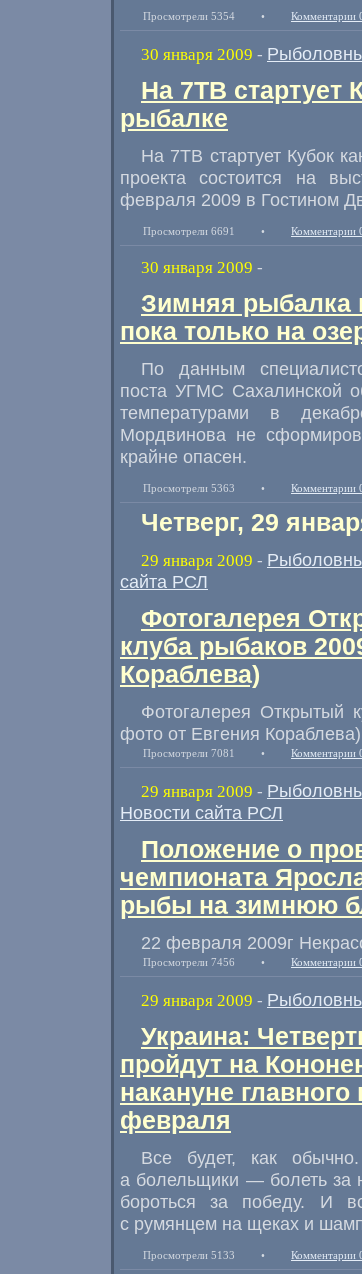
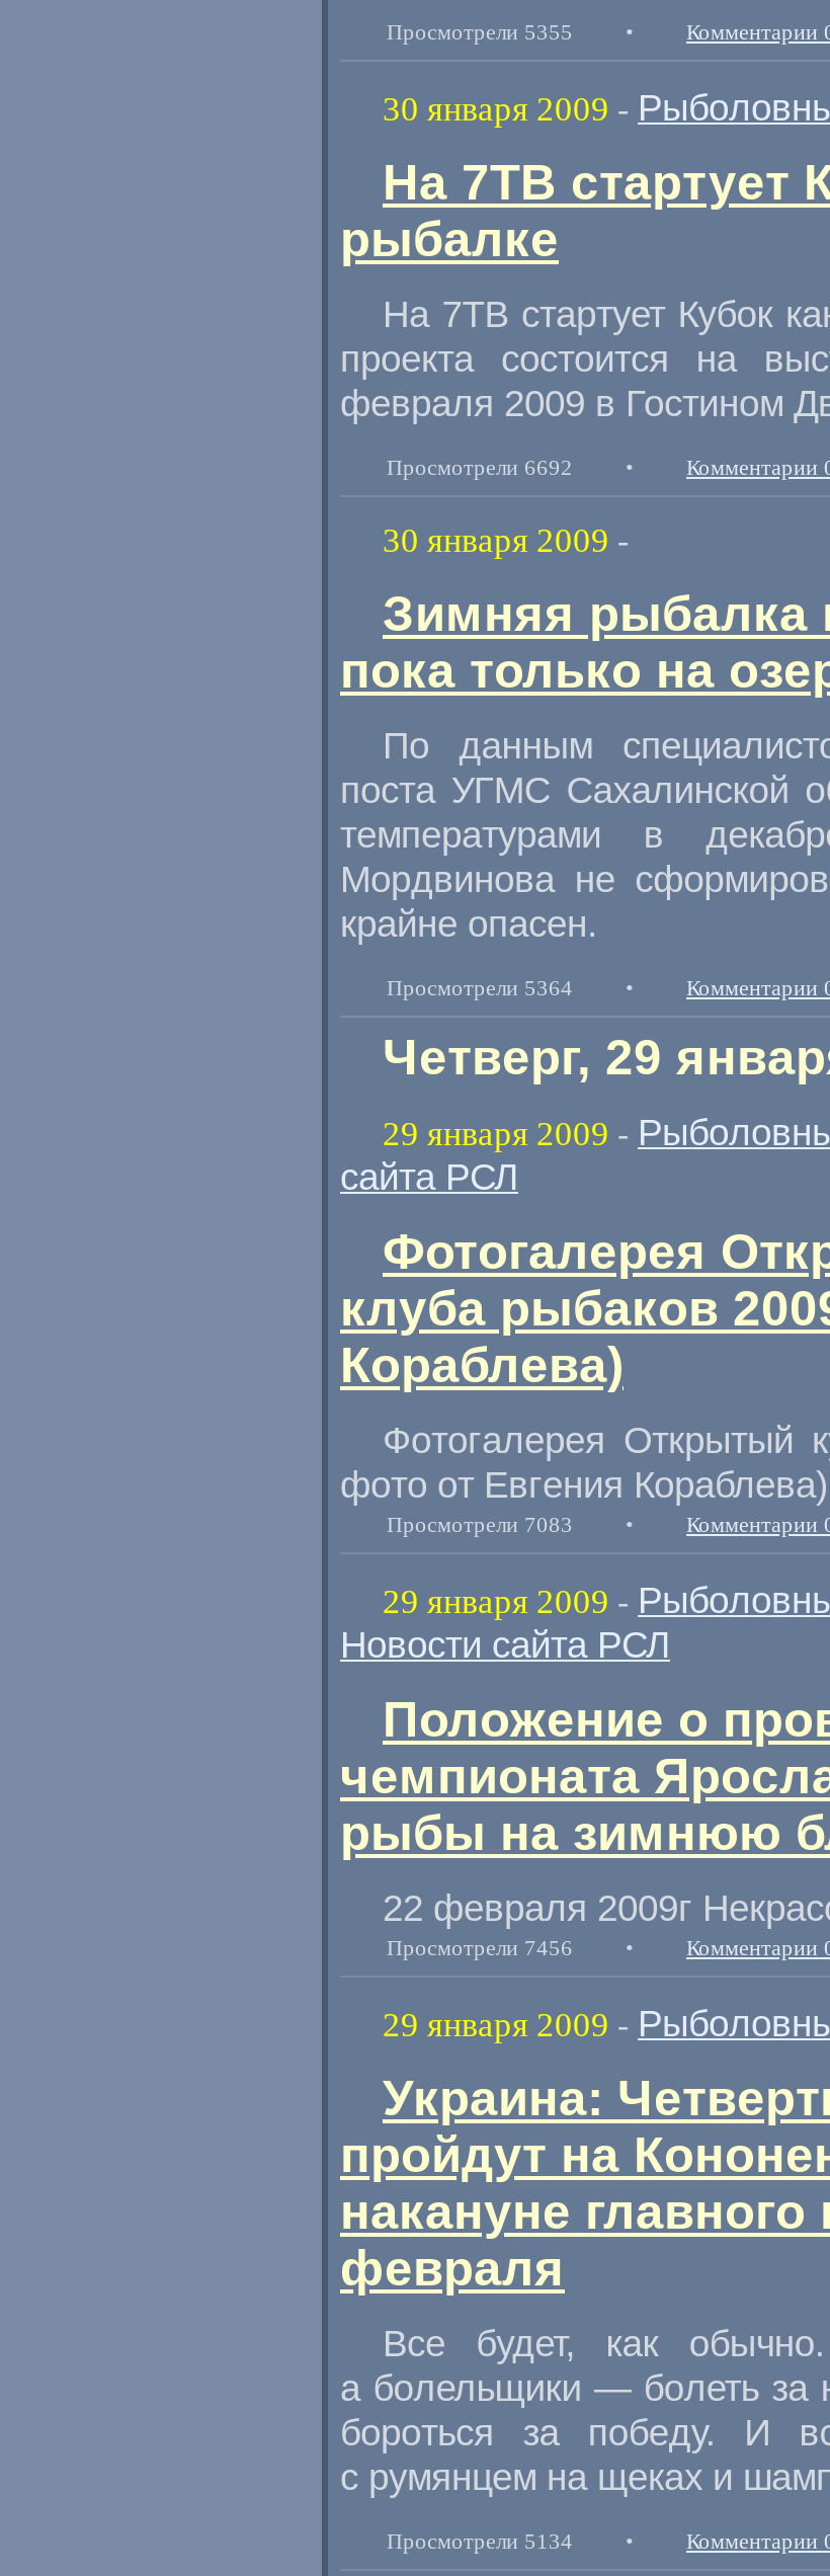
[143,10,235,22] Просмотрели 5354 -> [387,19,573,44] Просмотрели 5355
[143,225,235,237] Просмотрели 6691 -> [387,455,573,479] Просмотрели 6692
[143,482,235,494] Просмотрели 5363 -> [387,975,573,999] Просмотрели 5364
[143,747,235,759] Просмотрели 7081 -> [387,1512,573,1536] Просмотрели 7083
[143,1249,235,1261] Просмотрели 5133 -> [387,2528,573,2553] Просмотрели 5134

